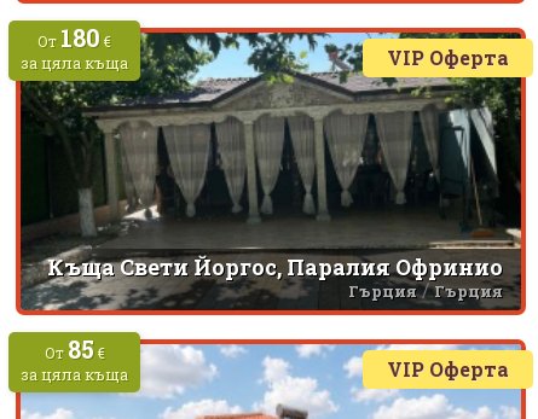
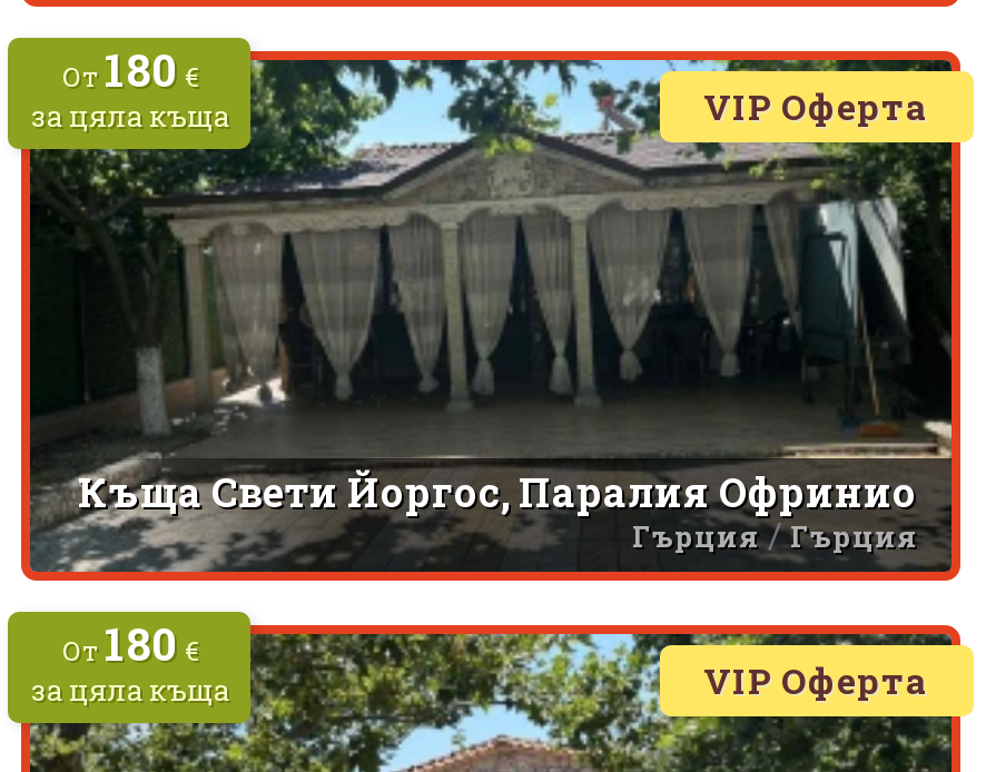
[45,333,105,365] От85 € -> [62,614,198,672] От180 €

